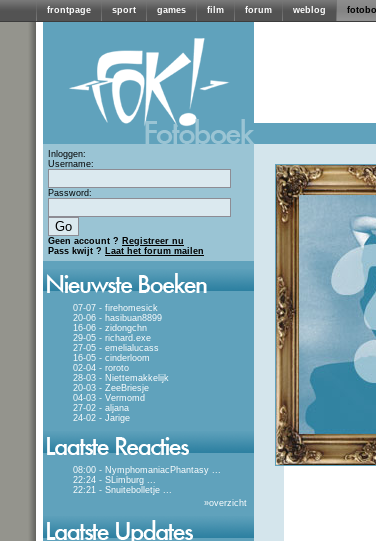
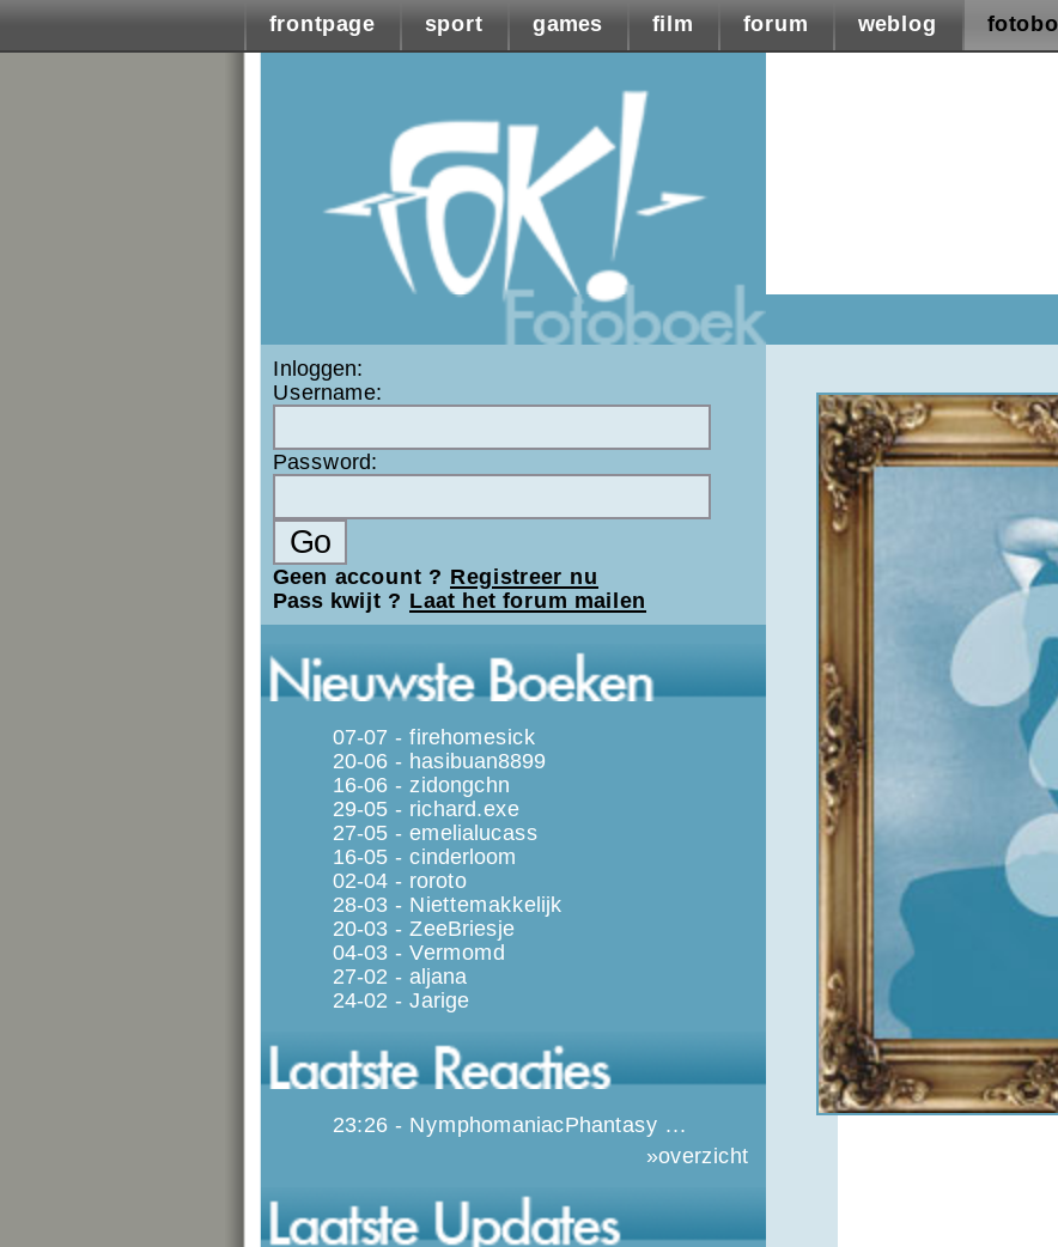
[73,465,221,495] 08:00 - NymphomaniacPhantasy ... | 22:24 - SLimburg ... | 22:21 - Snuitebolletje ... -> [333,1113,687,1137] 23:26 - NymphomaniacPhantasy ...

